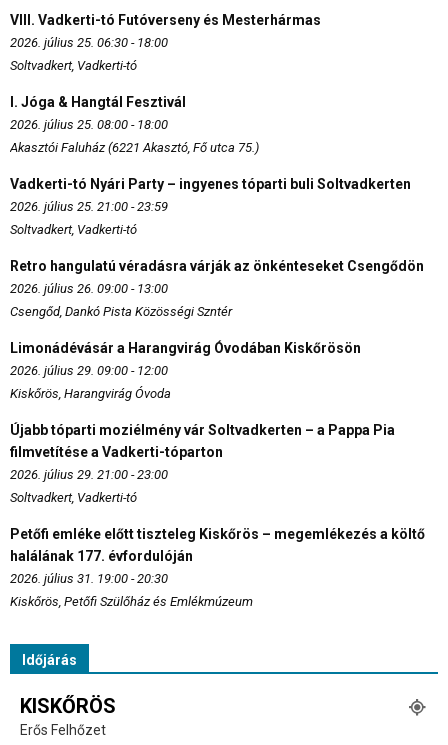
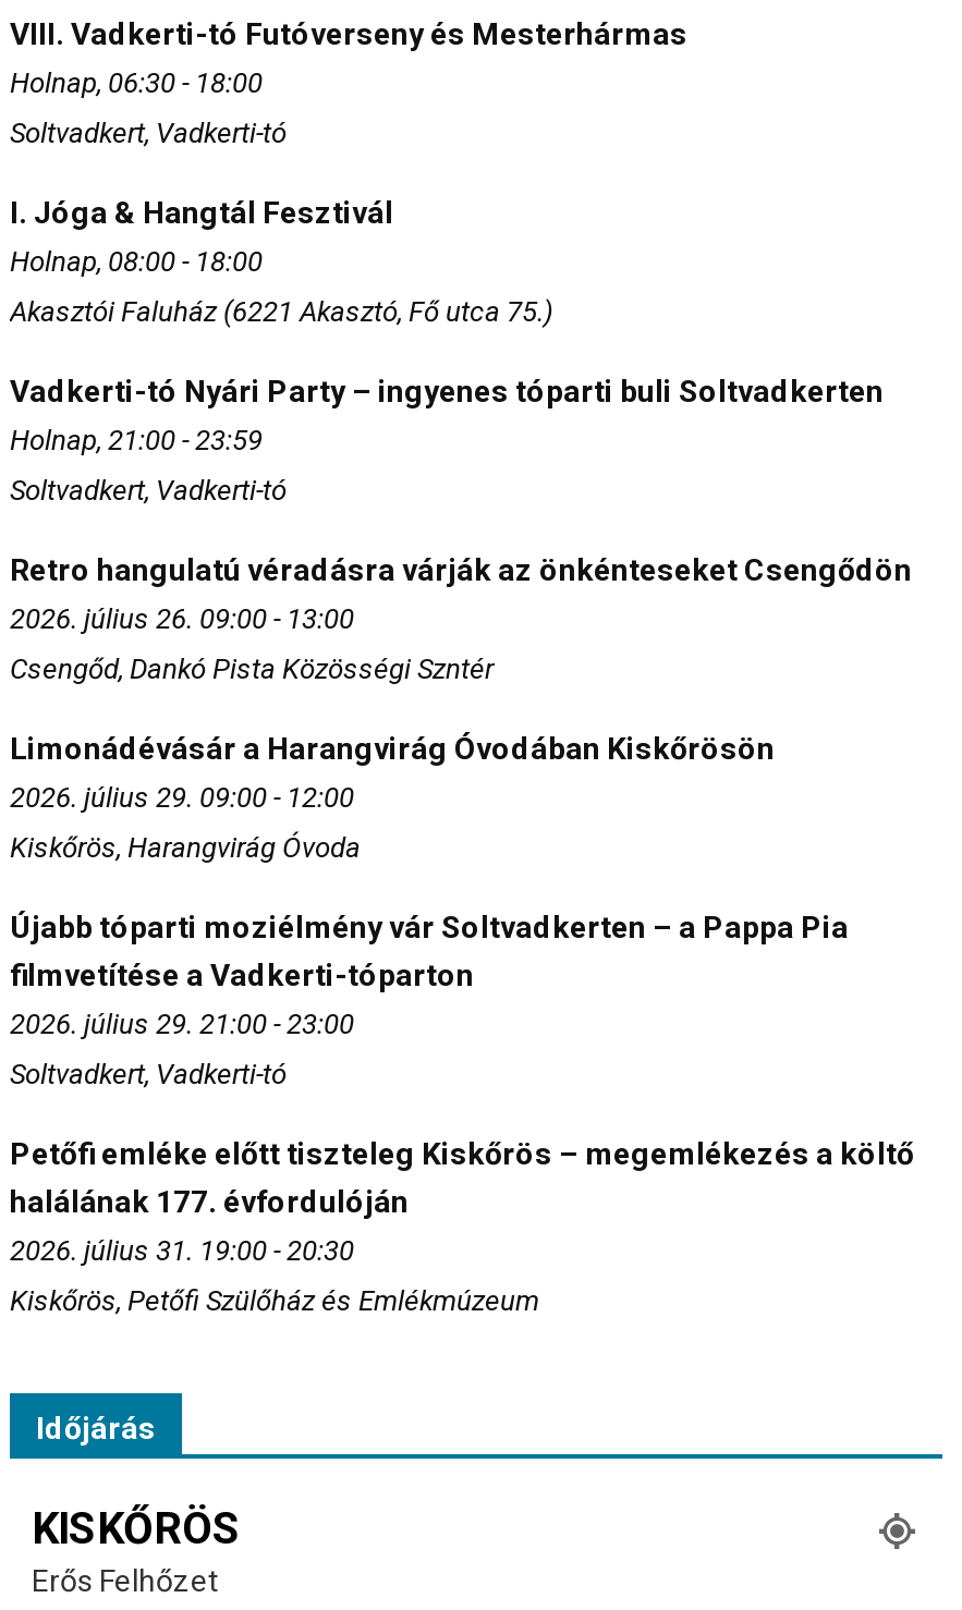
[10,35,168,50] 2026. július 25. 06:30 - 18:00 -> [10,67,263,100] Holnap, 06:30 - 18:00
[10,117,168,132] 2026. július 25. 08:00 - 18:00 -> [10,246,263,279] Holnap, 08:00 - 18:00
[10,199,168,214] 2026. július 25. 21:00 - 23:59 -> [10,425,263,457] Holnap, 21:00 - 23:59

